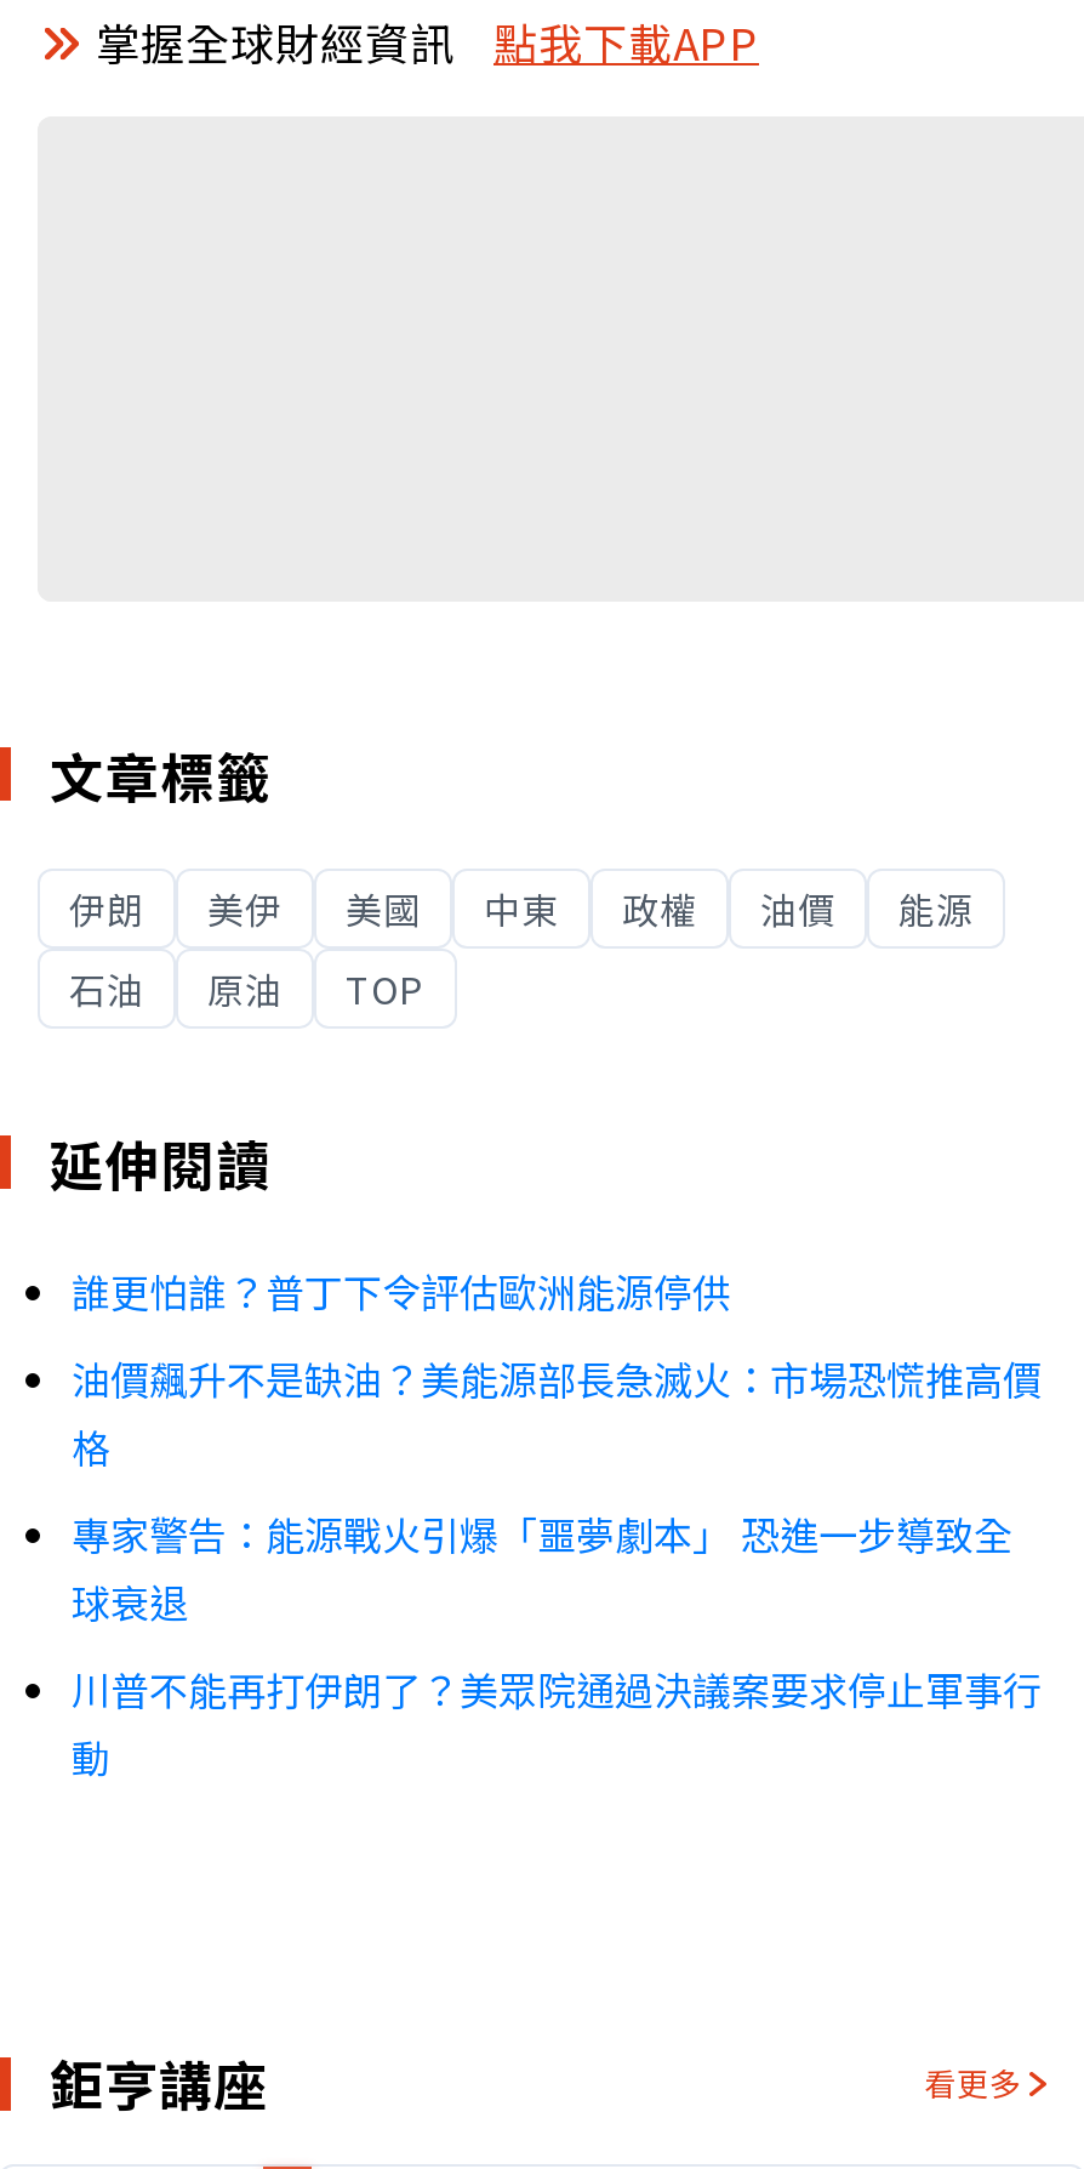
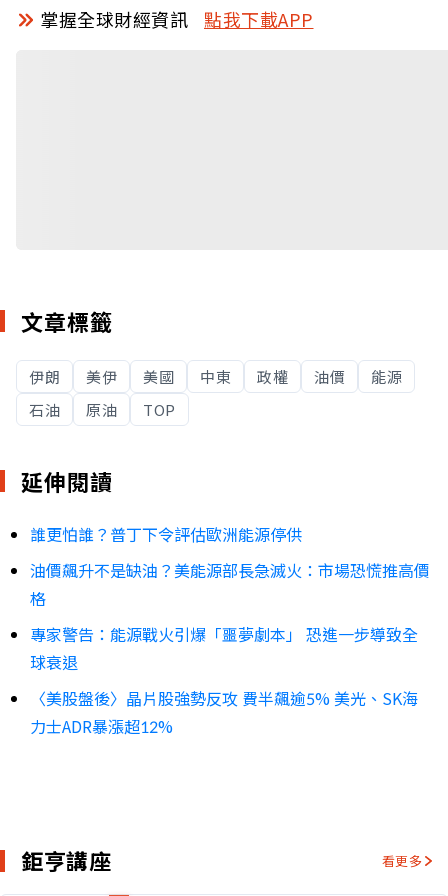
[72,1660,1042,1786] 川普不能再打伊朗了？美眾院通過決議案要求停止軍事行 | 動 -> [30,686,418,738] 〈美股盤後〉晶片股強勢反攻 費半飆逾5% 美光、SK海 | 力士ADR暴漲超12%

